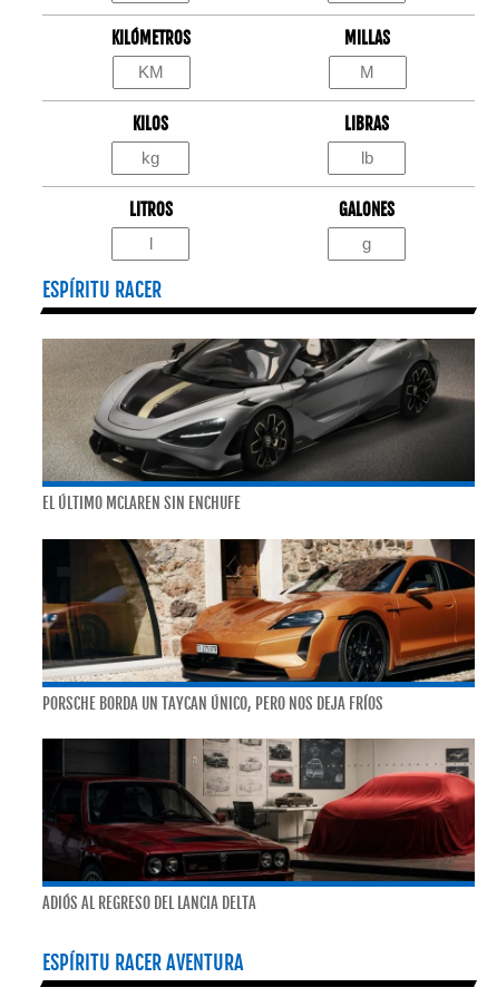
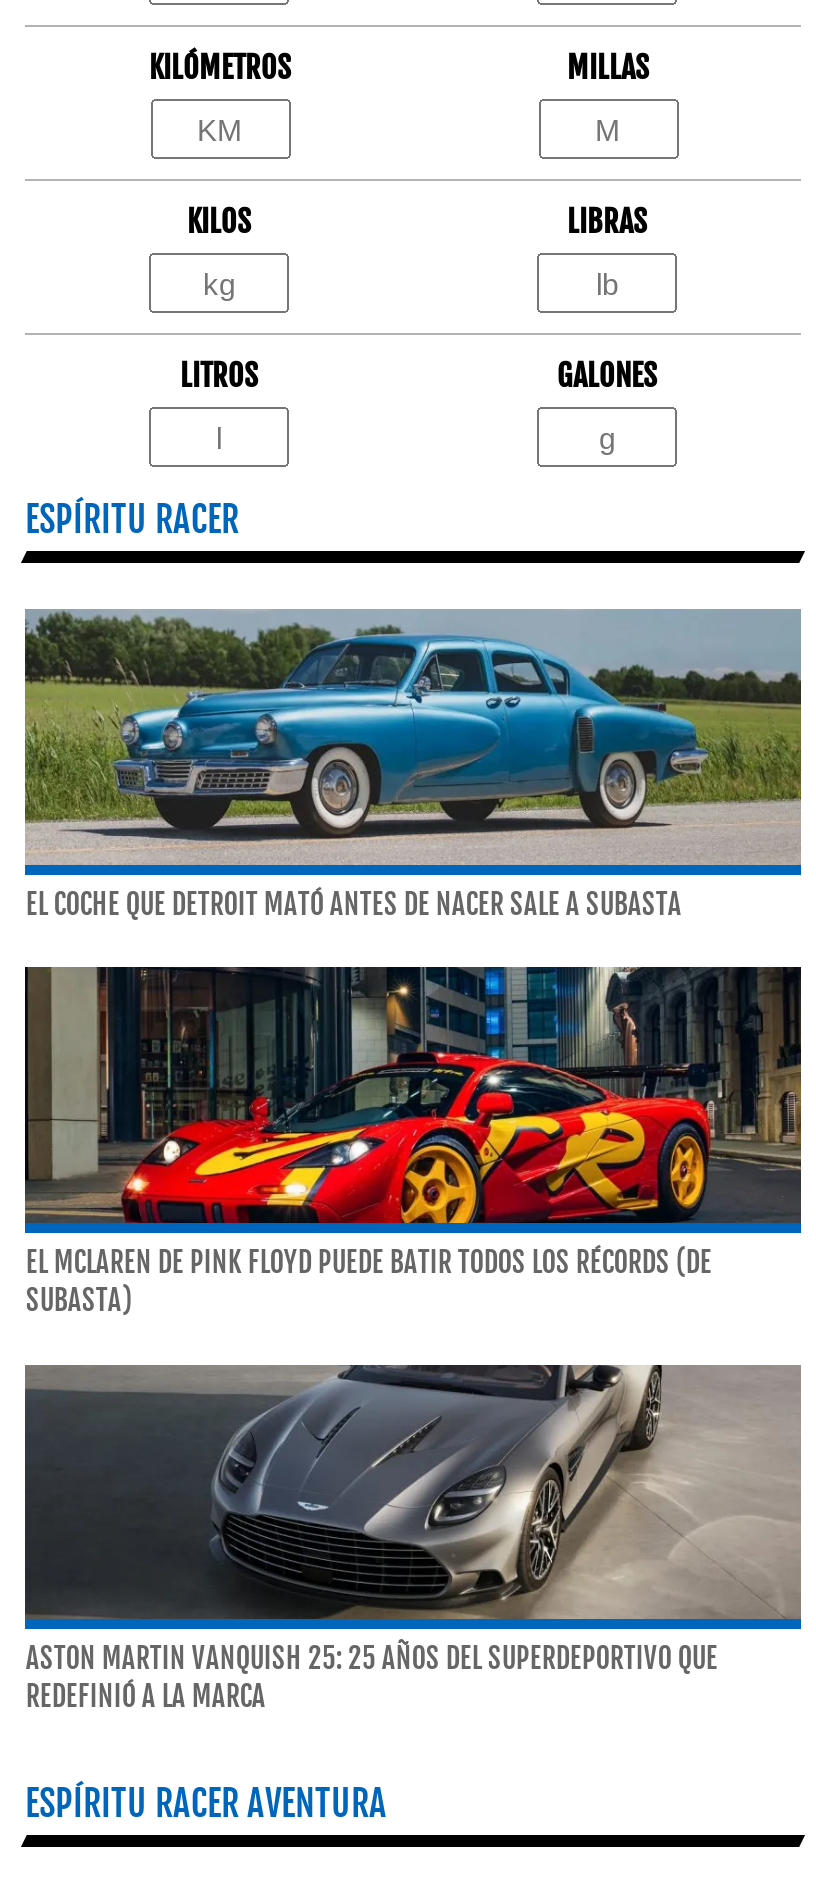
[42,338,475,513] [image] | EL ÚLTIMO MCLAREN SIN ENCHUFE -> [25,607,801,920] [image] | EL COCHE QUE DETROIT MATÓ ANTES DE NACER SALE A SUBASTA
[41,538,475,713] [image] | PORSCHE BORDA UN TAYCAN ÚNICO, PERO NOS DEJA FRÍOS -> [25,965,801,1316] [image] | EL MCLAREN DE PINK FLOYD PUEDE BATIR TODOS LOS RÉCORDS (DE | SUBASTA)
[43,737,476,912] [image] | ADIÓS AL REGRESO DEL LANCIA DELTA -> [25,1363,803,1713] [image] | ASTON MARTIN VANQUISH 25: 25 AÑOS DEL SUPERDEPORTIVO QUE | REDEFINIÓ A LA MARCA

